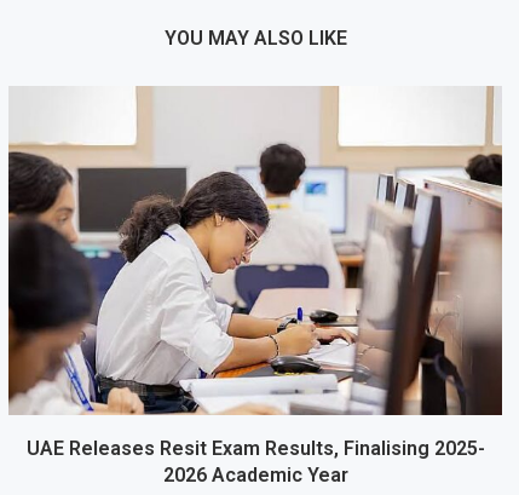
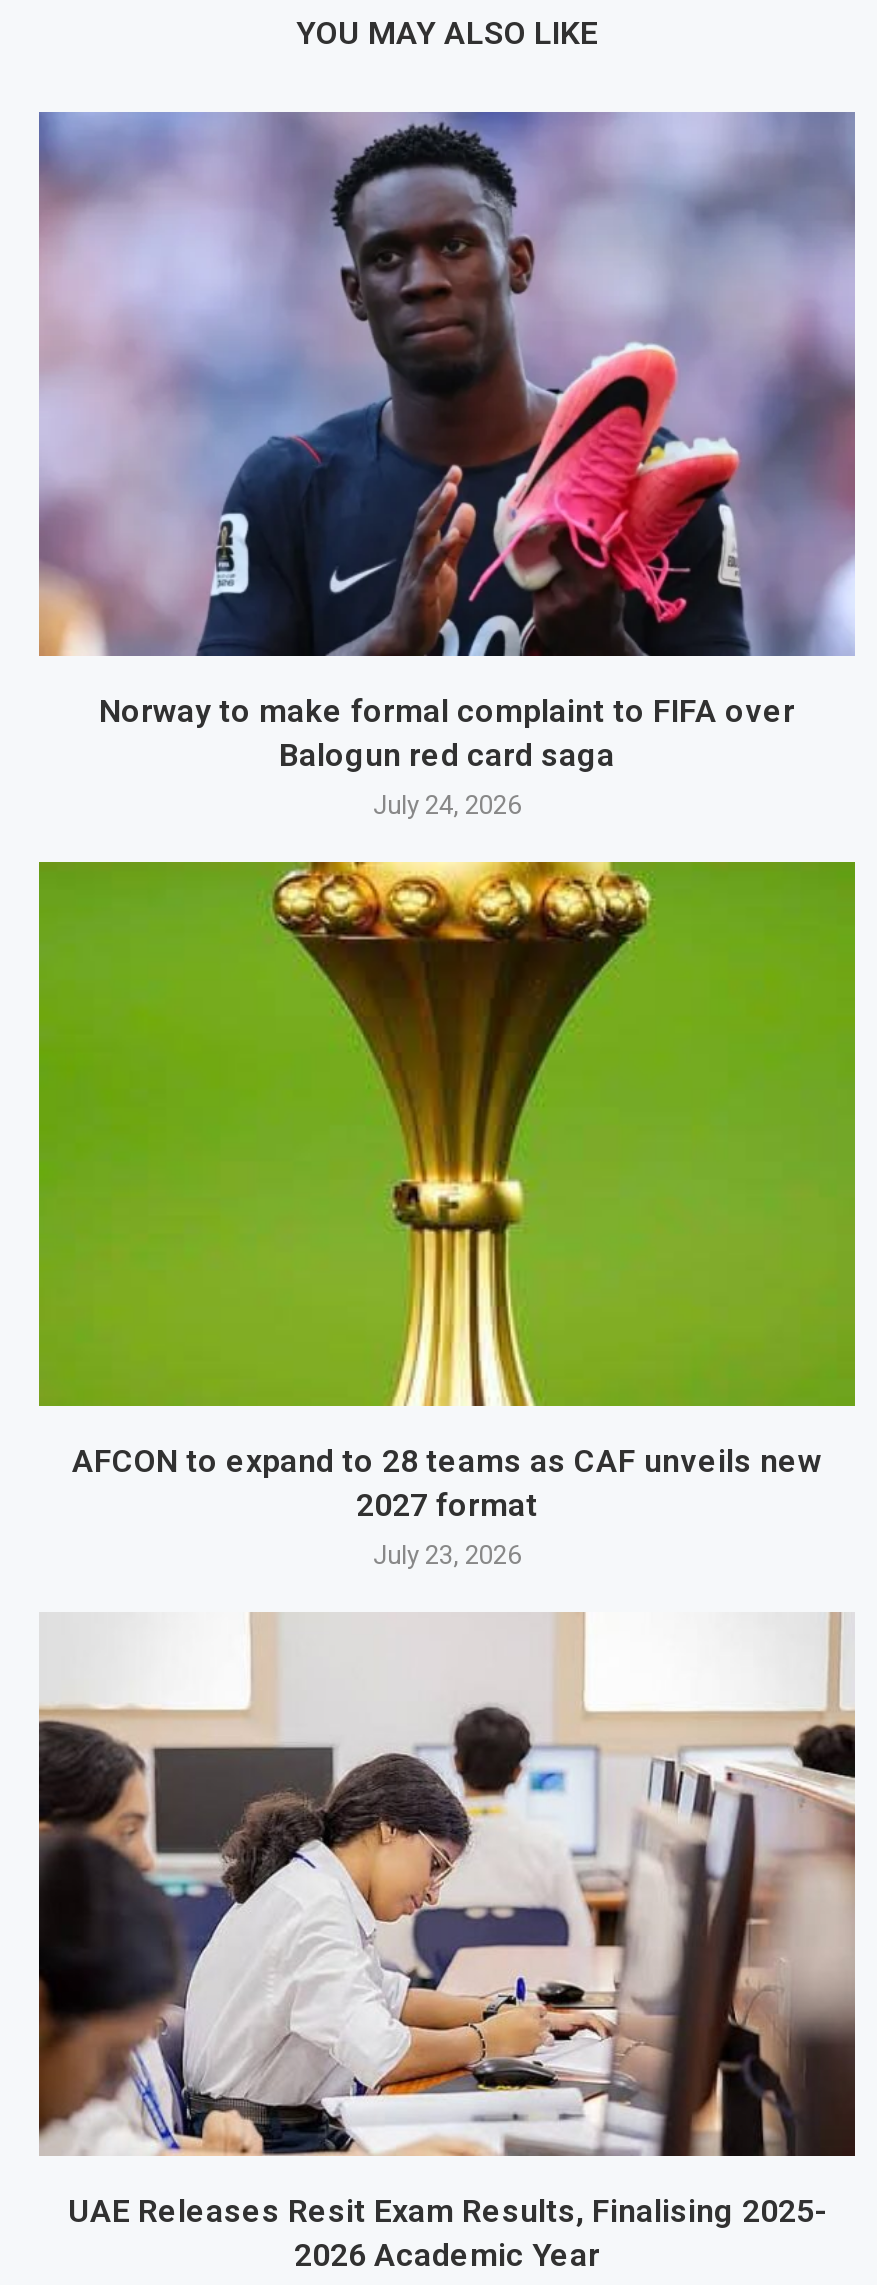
none -> [37,110,855,821] [image] | Norway to make formal complaint to FIFA over | Balogun red card saga | July 24, 2026
none -> [37,860,857,1571] [image] | AFCON to expand to 28 teams as CAF unveils new | 2027 format | July 23, 2026

